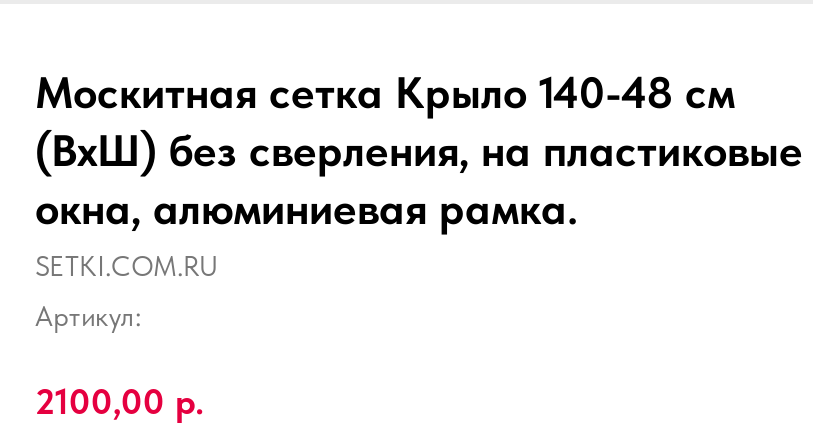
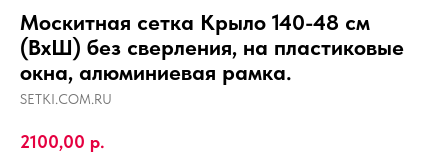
[35,300,141,332] Артикул: -> none

